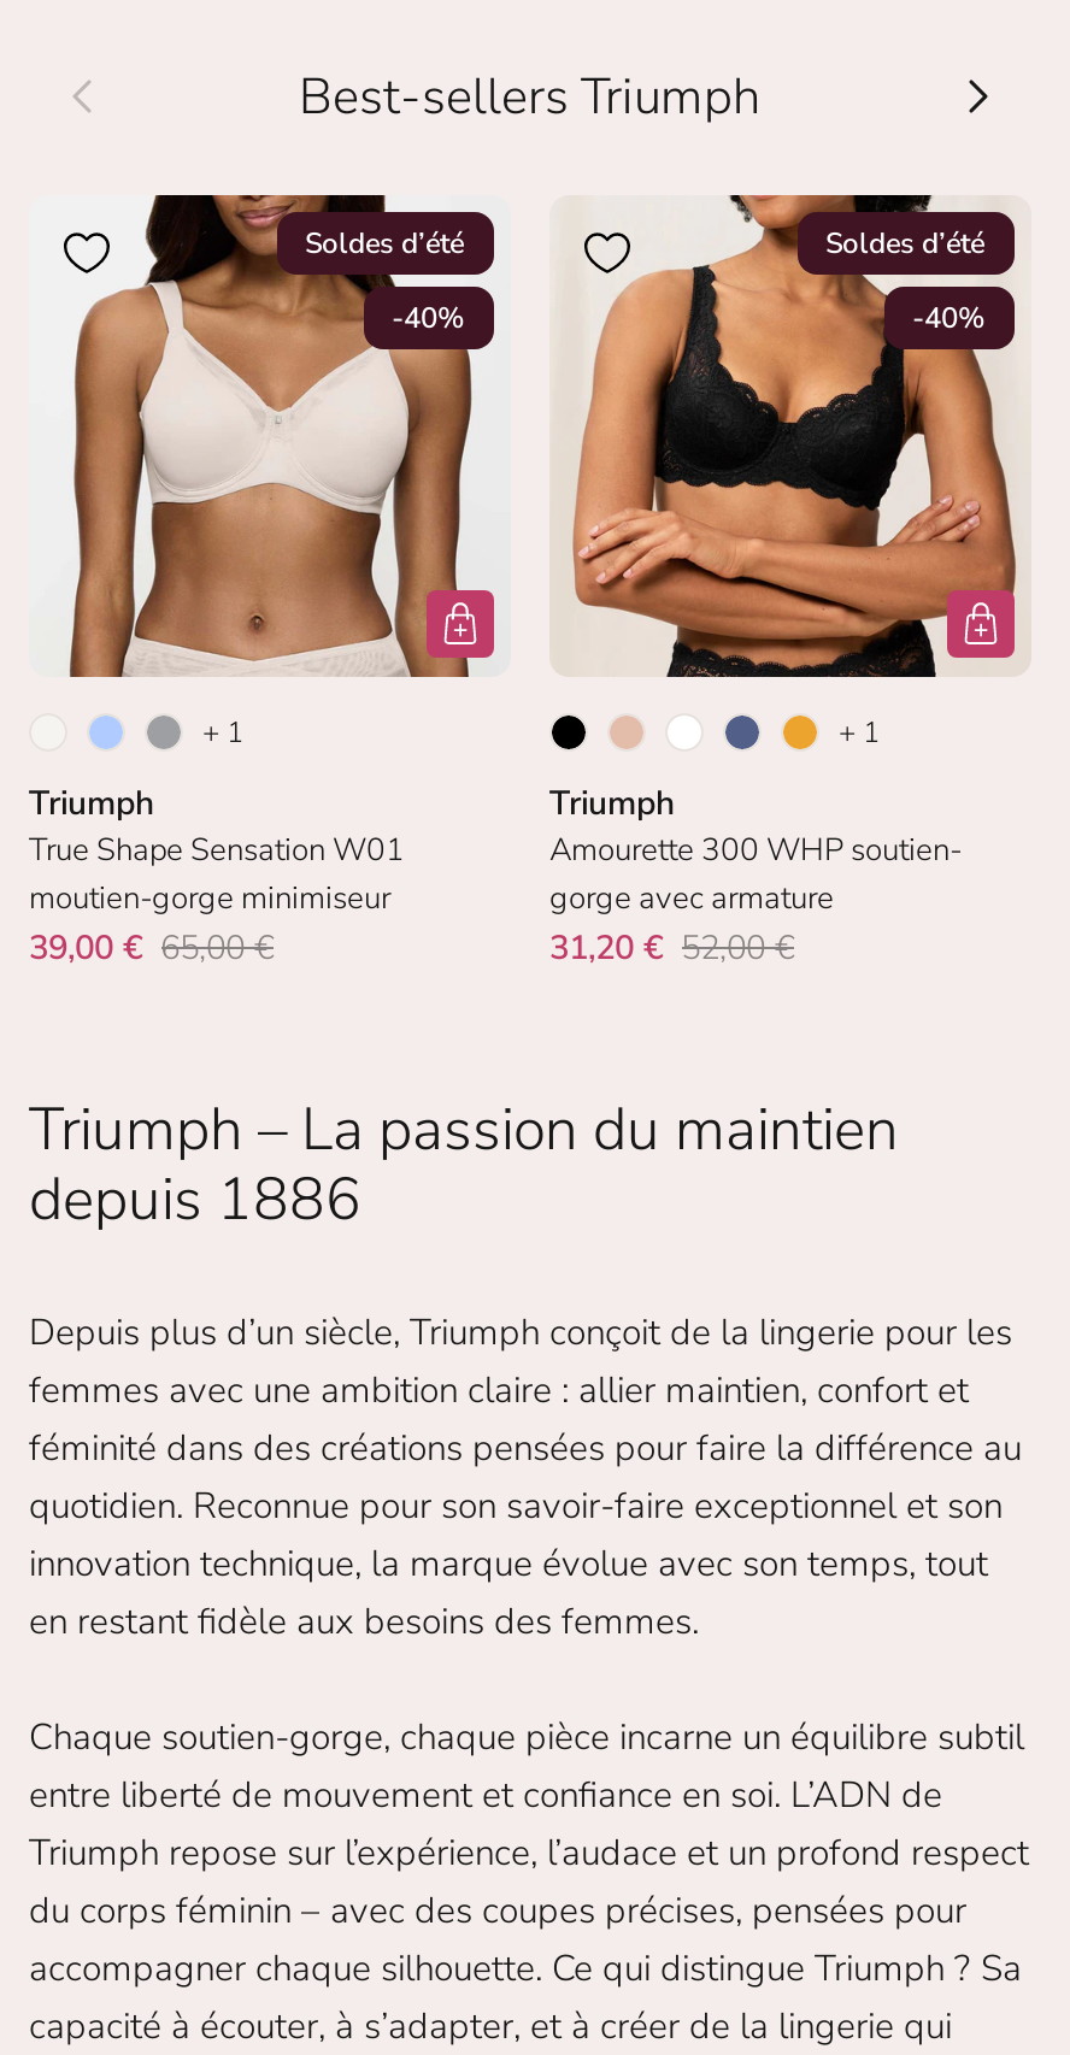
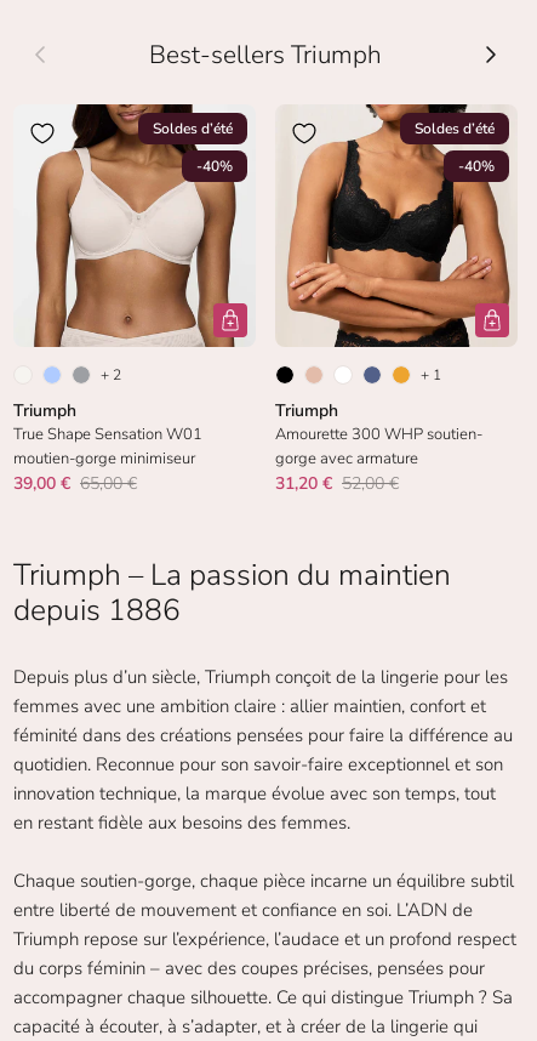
[202,712,243,751] + 1 -> [101,365,121,384] + 2

